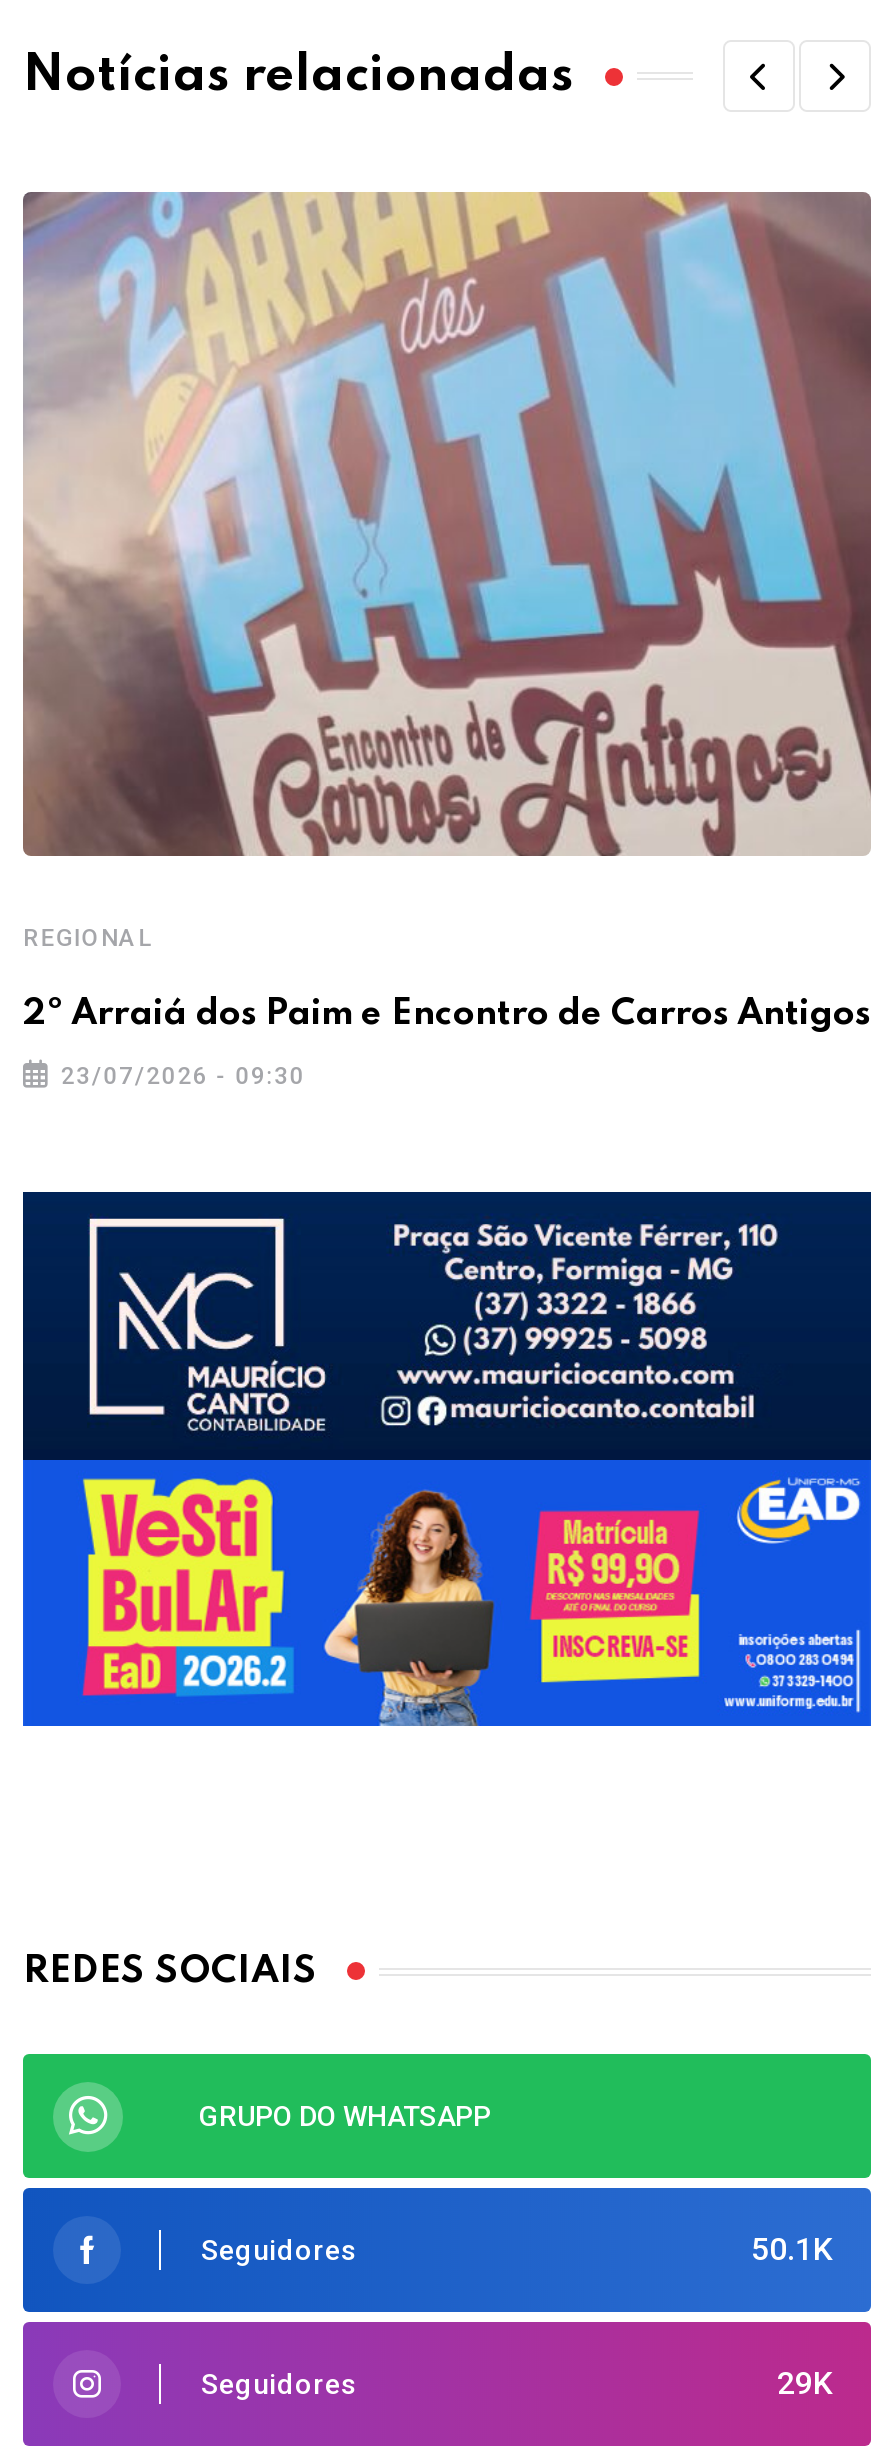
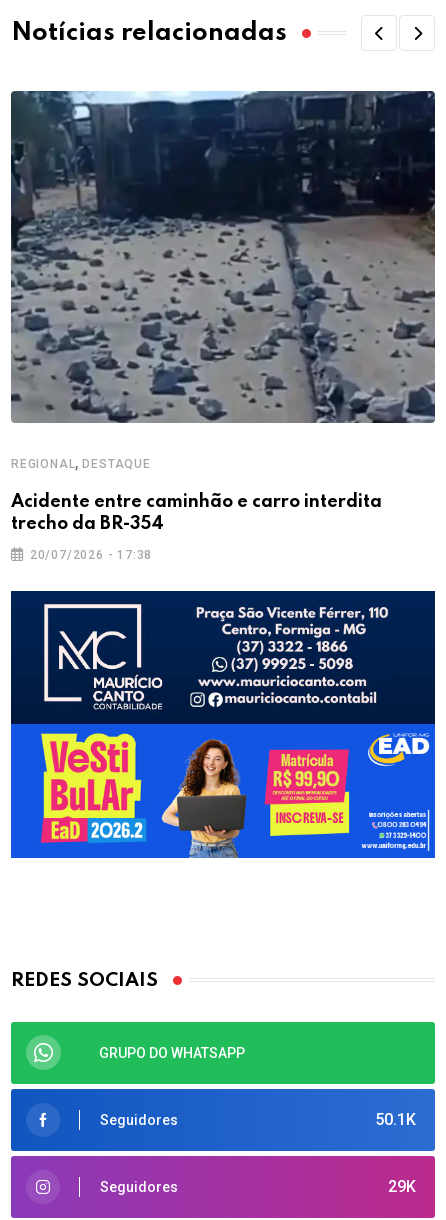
[21,190,873,952] [image] | REGIONAL -> [10,90,436,472] [image] | REGIONAL, DESTAQUE
[23,996,871,1032] 2º Arraiá dos Paim e Encontro de Carros Antigos -> [11,493,382,533] Acidente entre caminhão e carro interdita | trecho da BR-354
[61,1062,305,1090] 23/07/2026 - 09:30 -> [30,548,152,562] 20/07/2026 - 17:38

